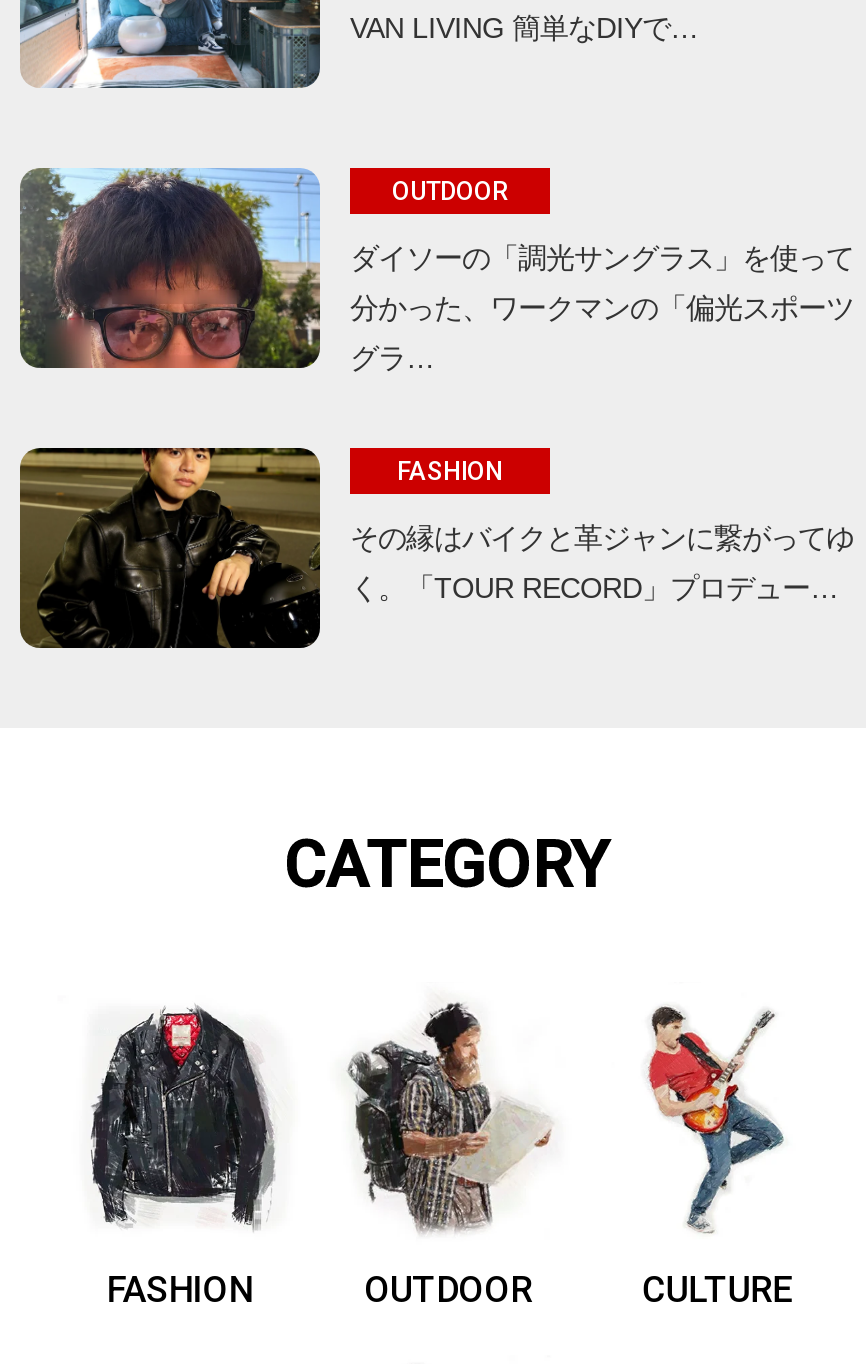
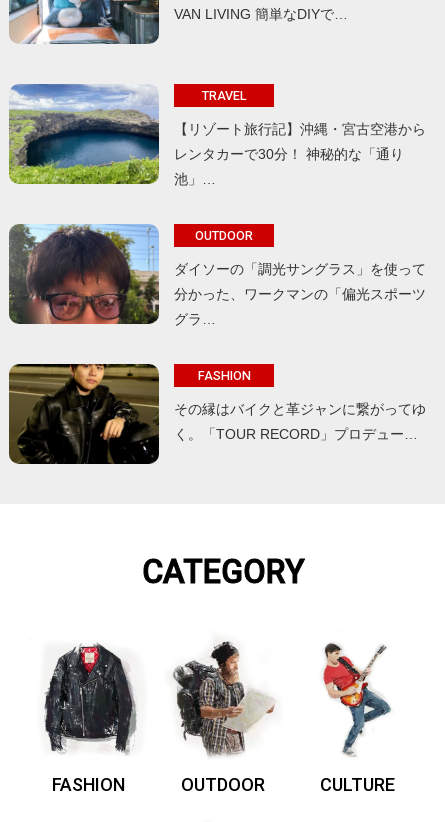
none -> [9,83,426,187] [image] | TRAVEL | 【リゾート旅行記】沖縄・宮古空港から | レンタカーで30分！ 神秘的な「通り | 池」…

